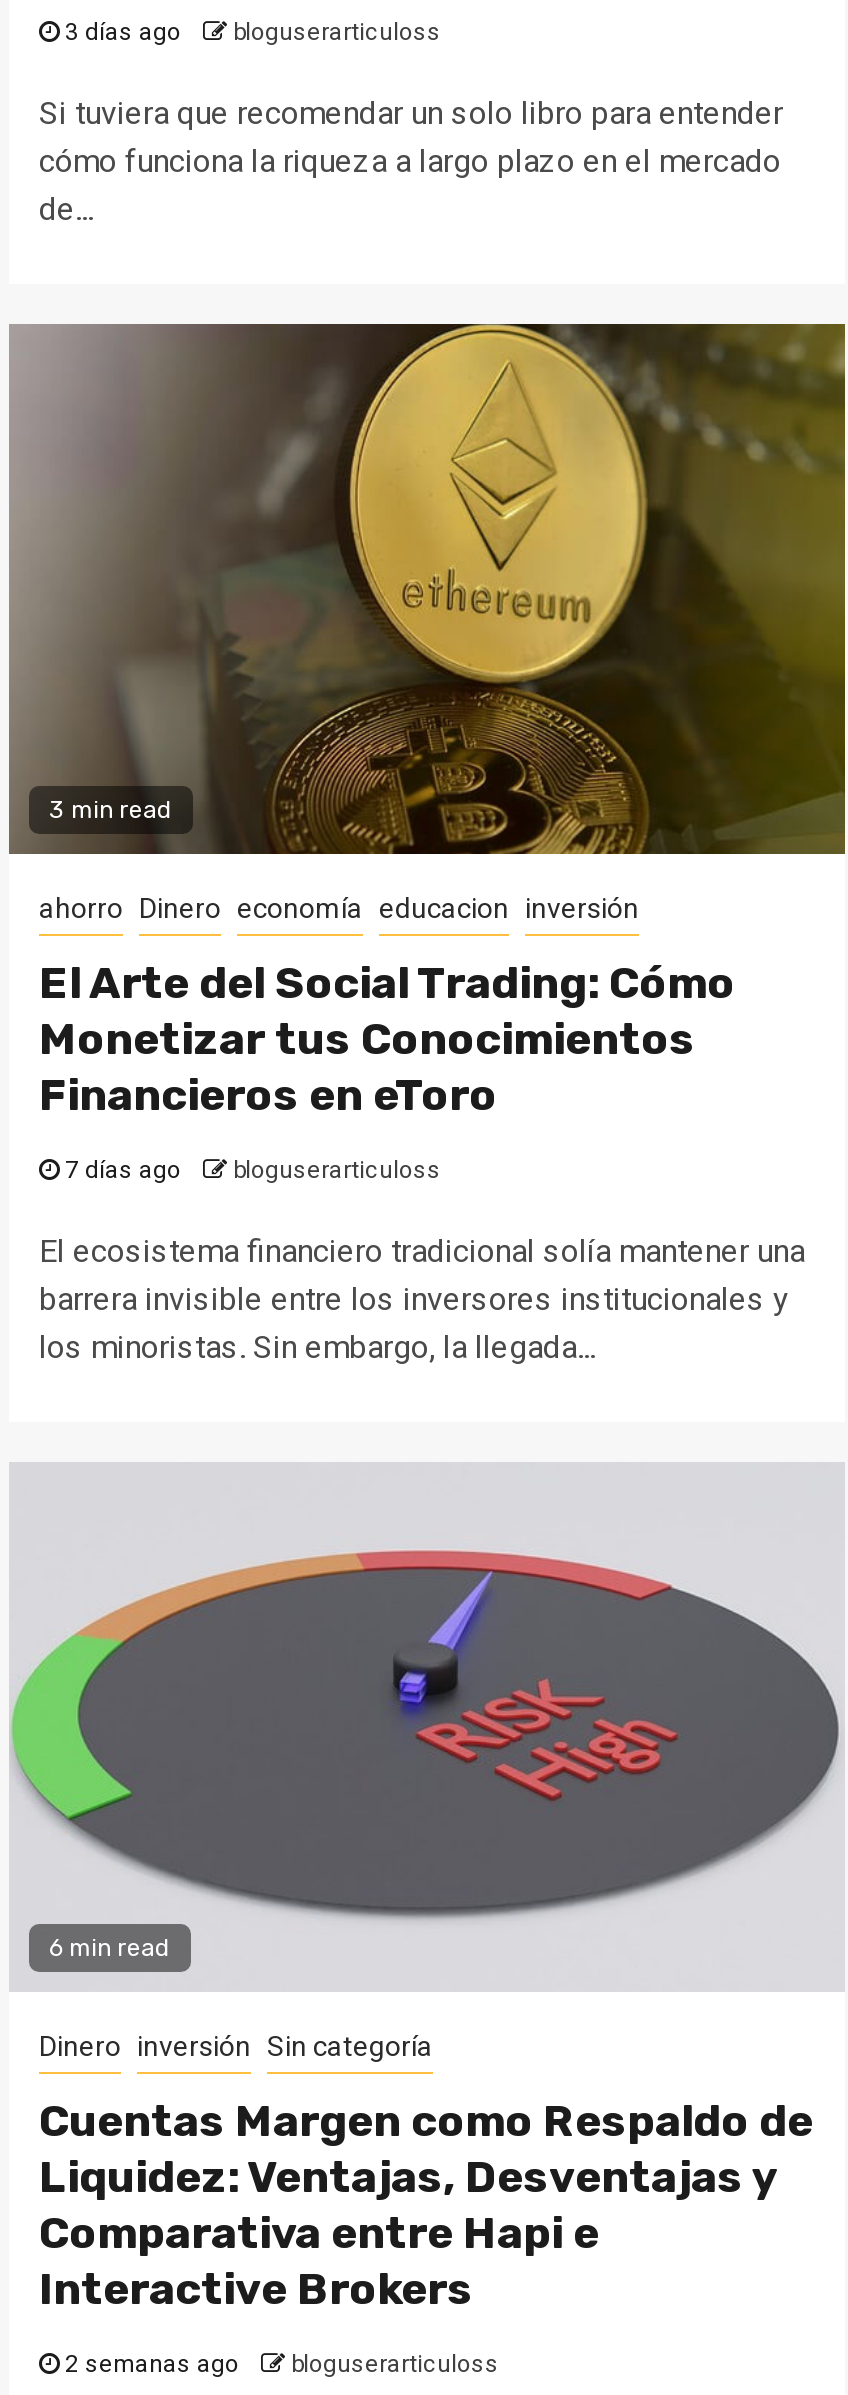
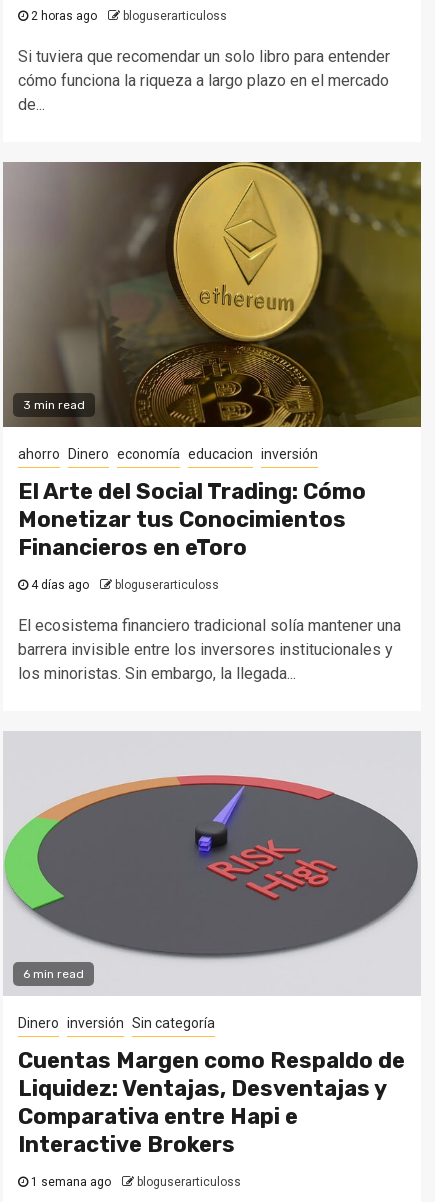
[59,18,441,46] 3 días ago bloguserarticuloss -> [28,9,227,23] 2 horas ago bloguserarticuloss
[59,1156,441,1184] 7 días ago bloguserarticuloss -> [28,578,219,592] 4 días ago bloguserarticuloss
[59,2350,499,2378] 2 semanas ago bloguserarticuloss -> [28,1175,241,1189] 1 semana ago bloguserarticuloss

